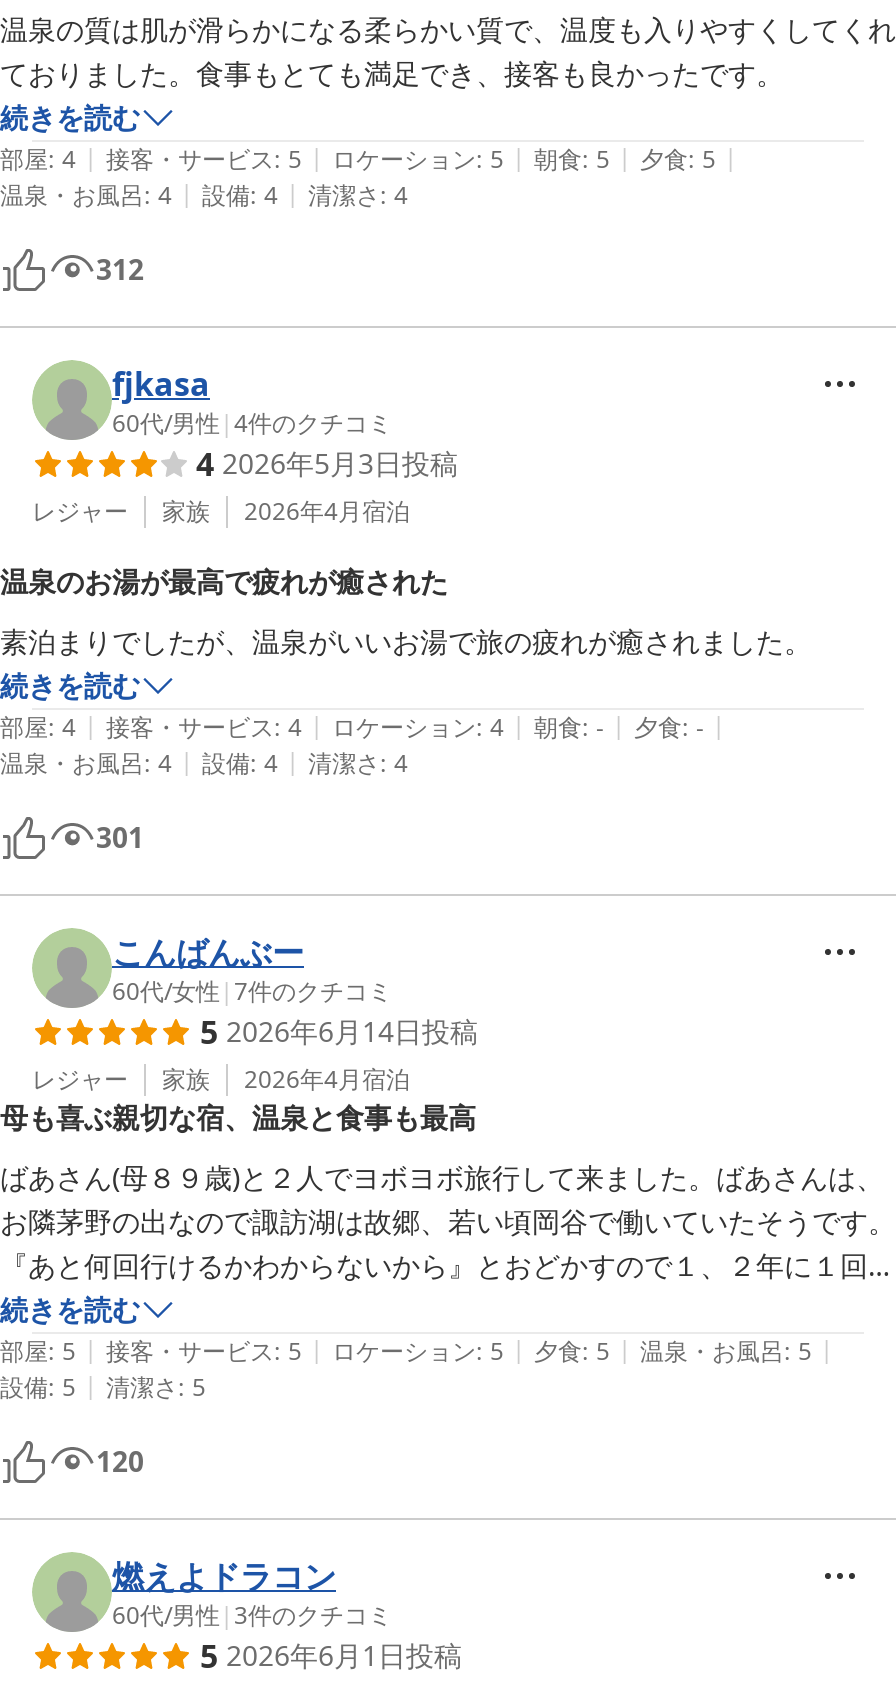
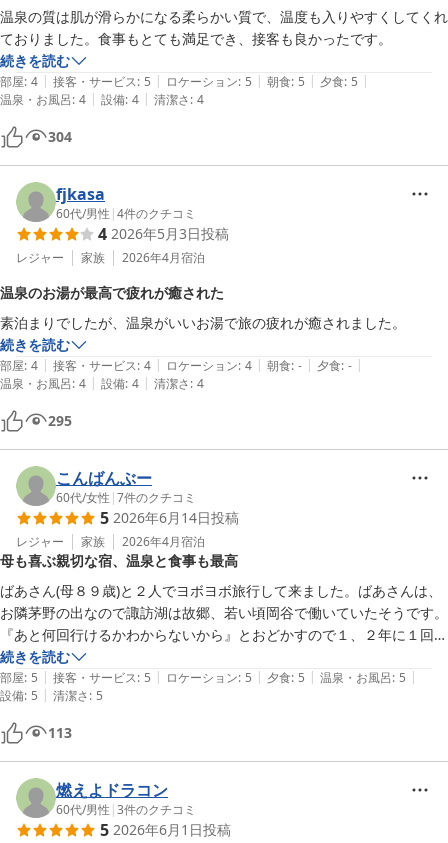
[96,250,144,288] 312 -> [48,127,72,146] 304
[96,818,144,856] 301 -> [48,411,72,430] 295
[96,1442,144,1480] 120 -> [48,723,72,742] 113

